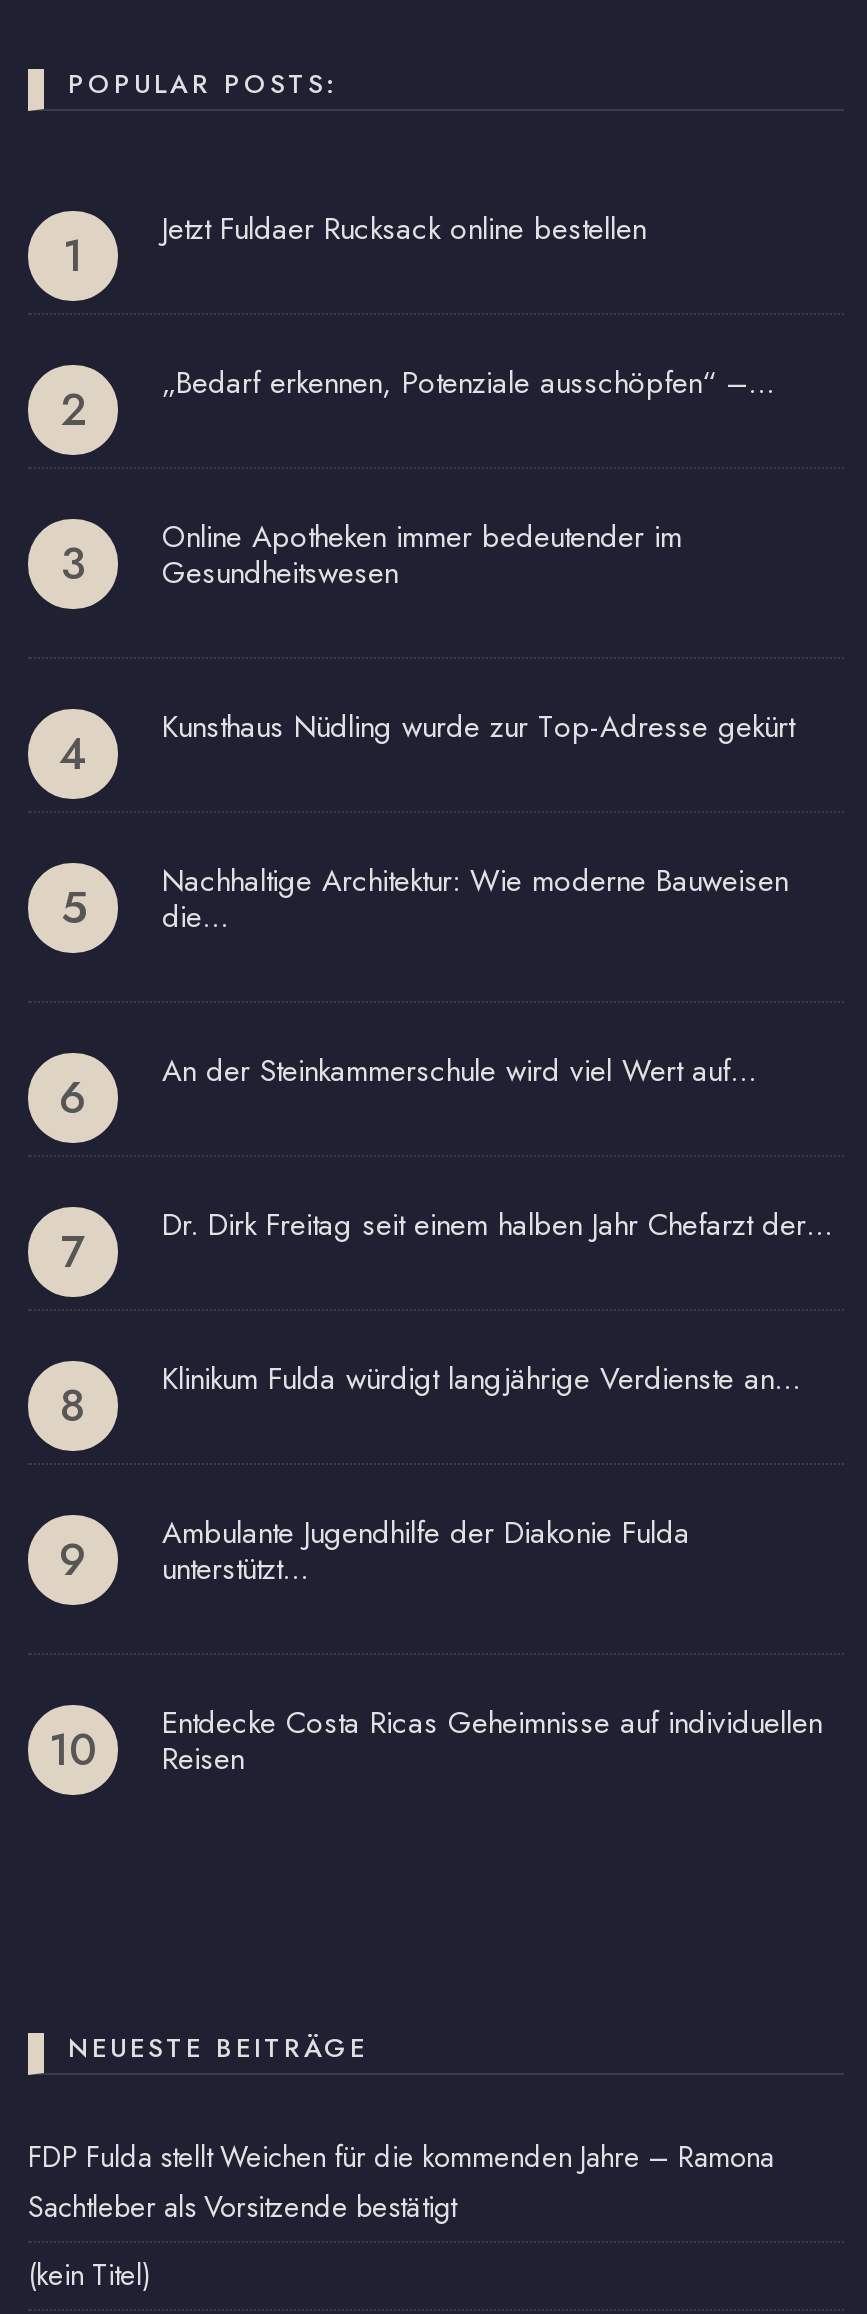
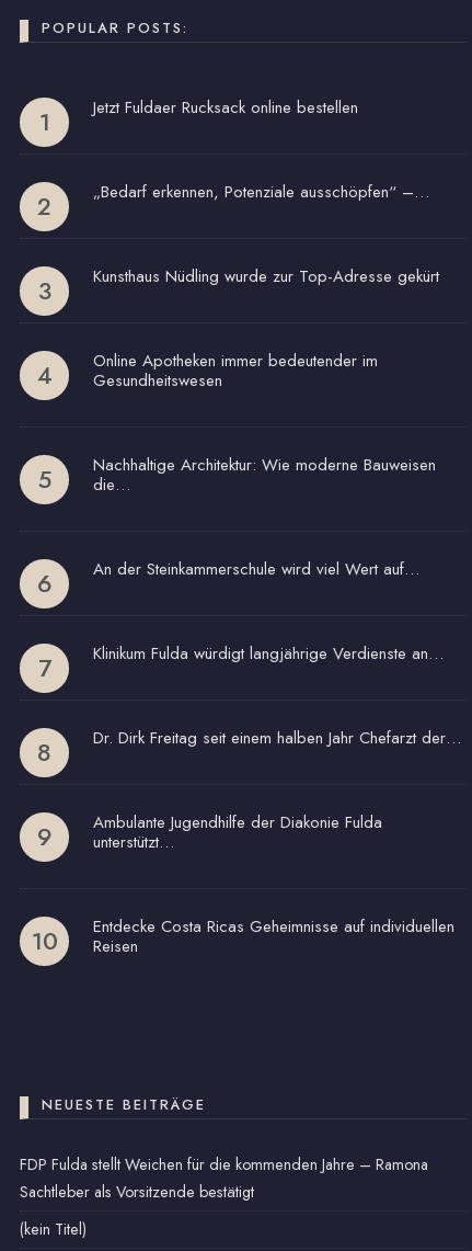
moved [162,515,682,595] -> [93,349,378,393]: Online Apotheken immer bedeutender im | Gesundheitswesen
moved [162,705,794,749] -> [93,264,439,288]: Kunsthaus Nüdling wurde zur Top-Adresse gekürt
moved [162,1203,834,1247] -> [93,726,461,750]: Dr. Dirk Freitag seit einem halben Jahr Chefarzt der…
moved [162,1357,802,1401] -> [93,641,444,666]: Klinikum Fulda würdigt langjährige Verdienste an…

